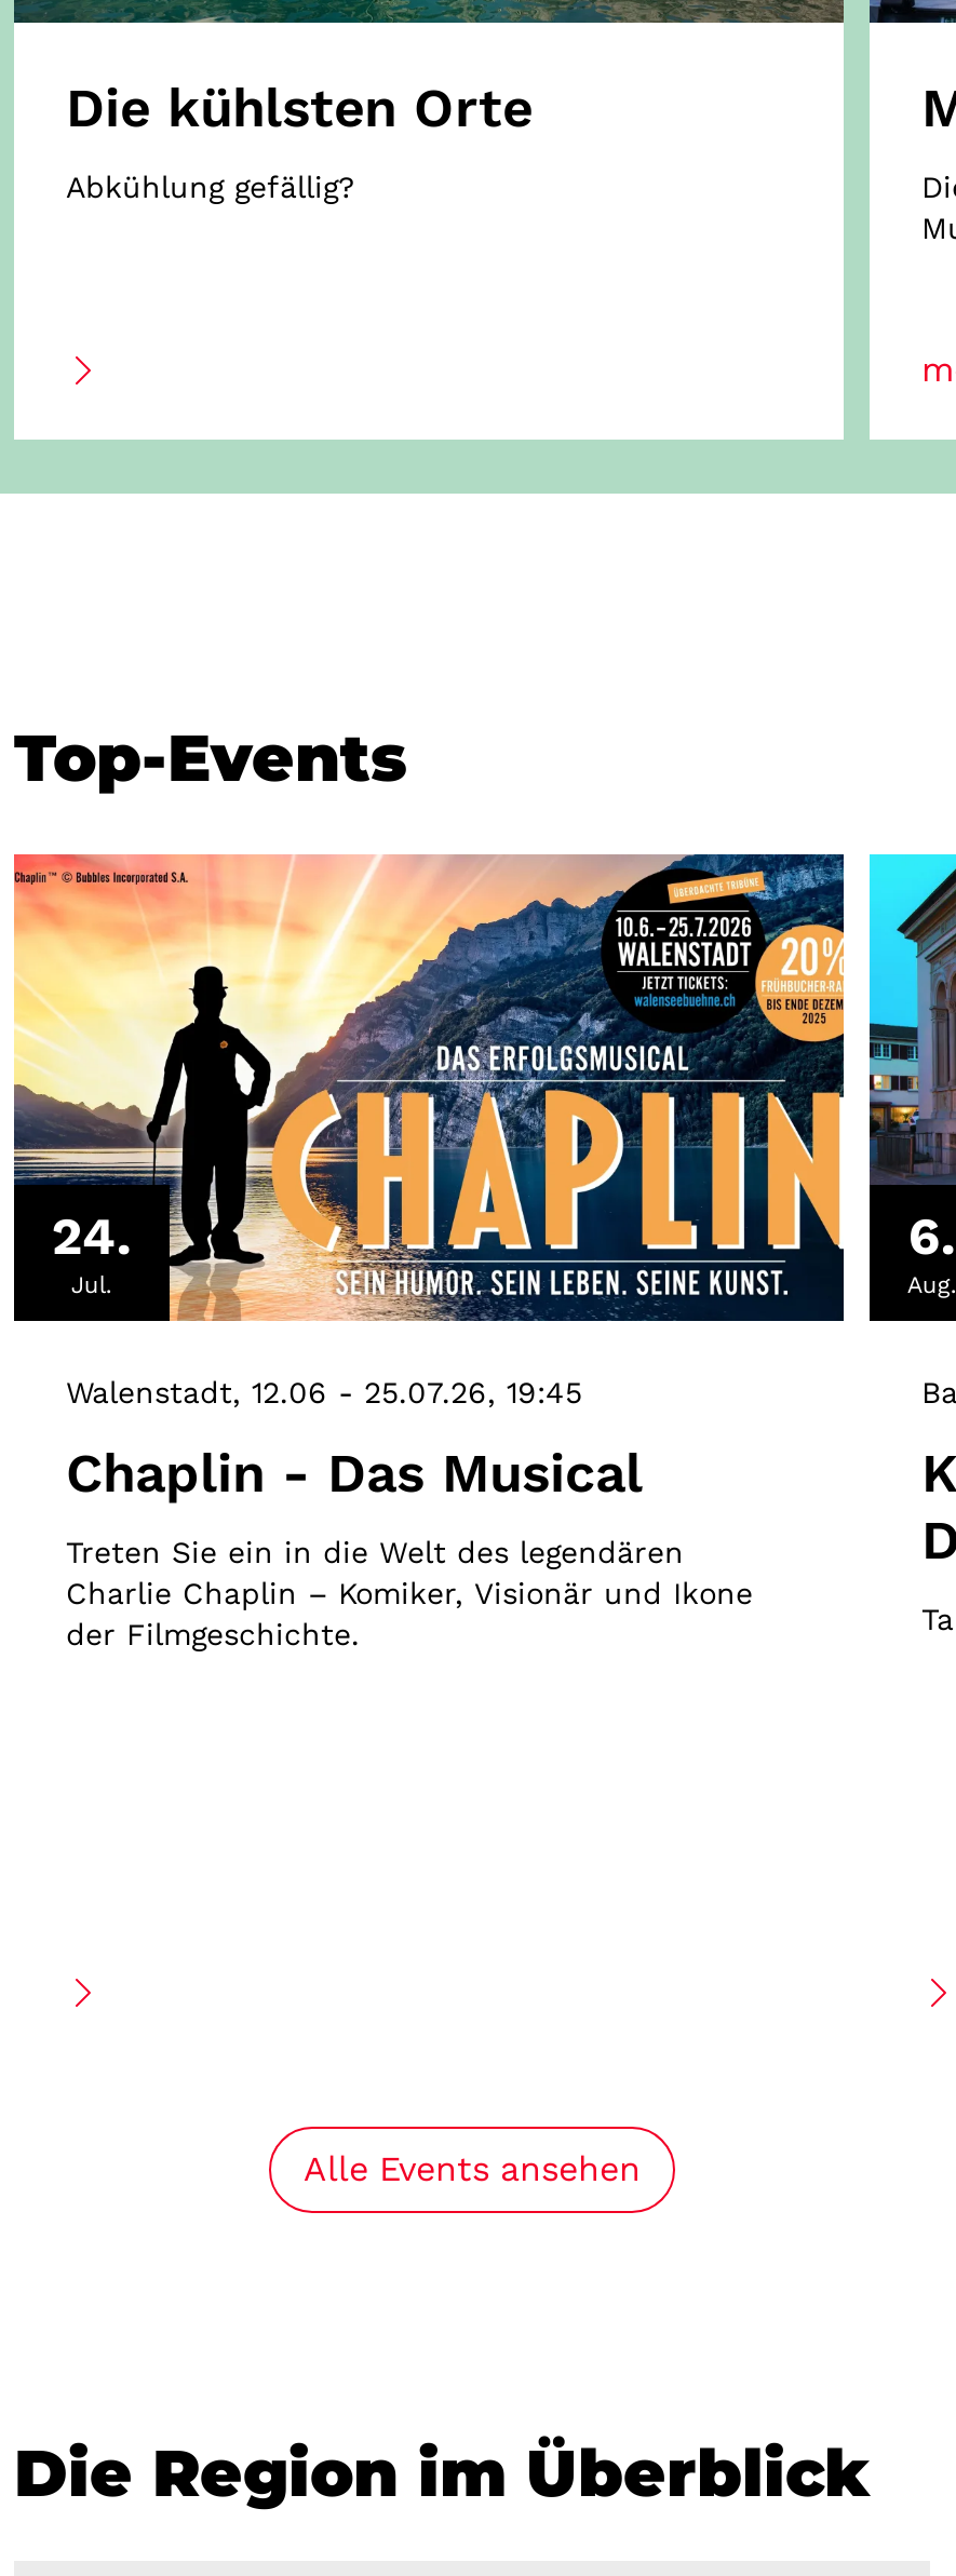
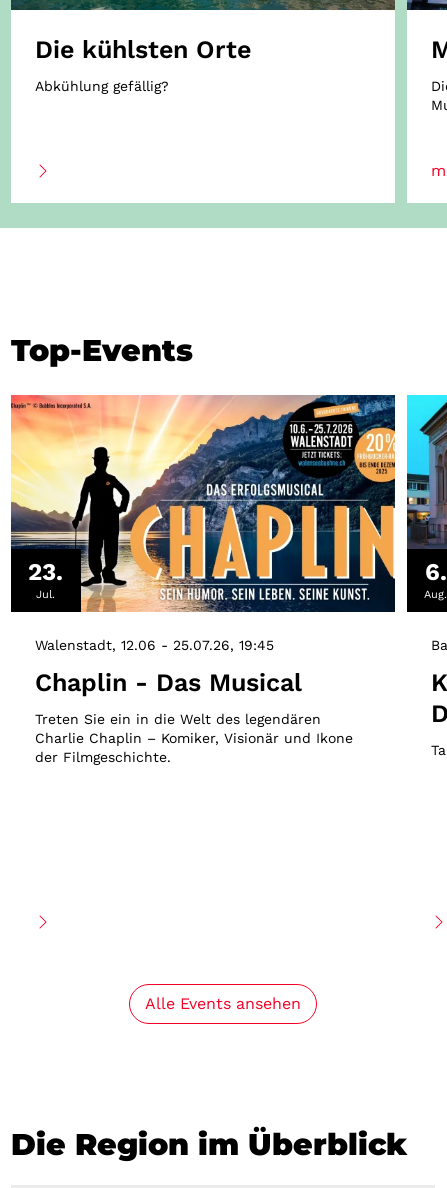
[52,1205,132,1265] 24. -> [28,558,63,586] 23.

